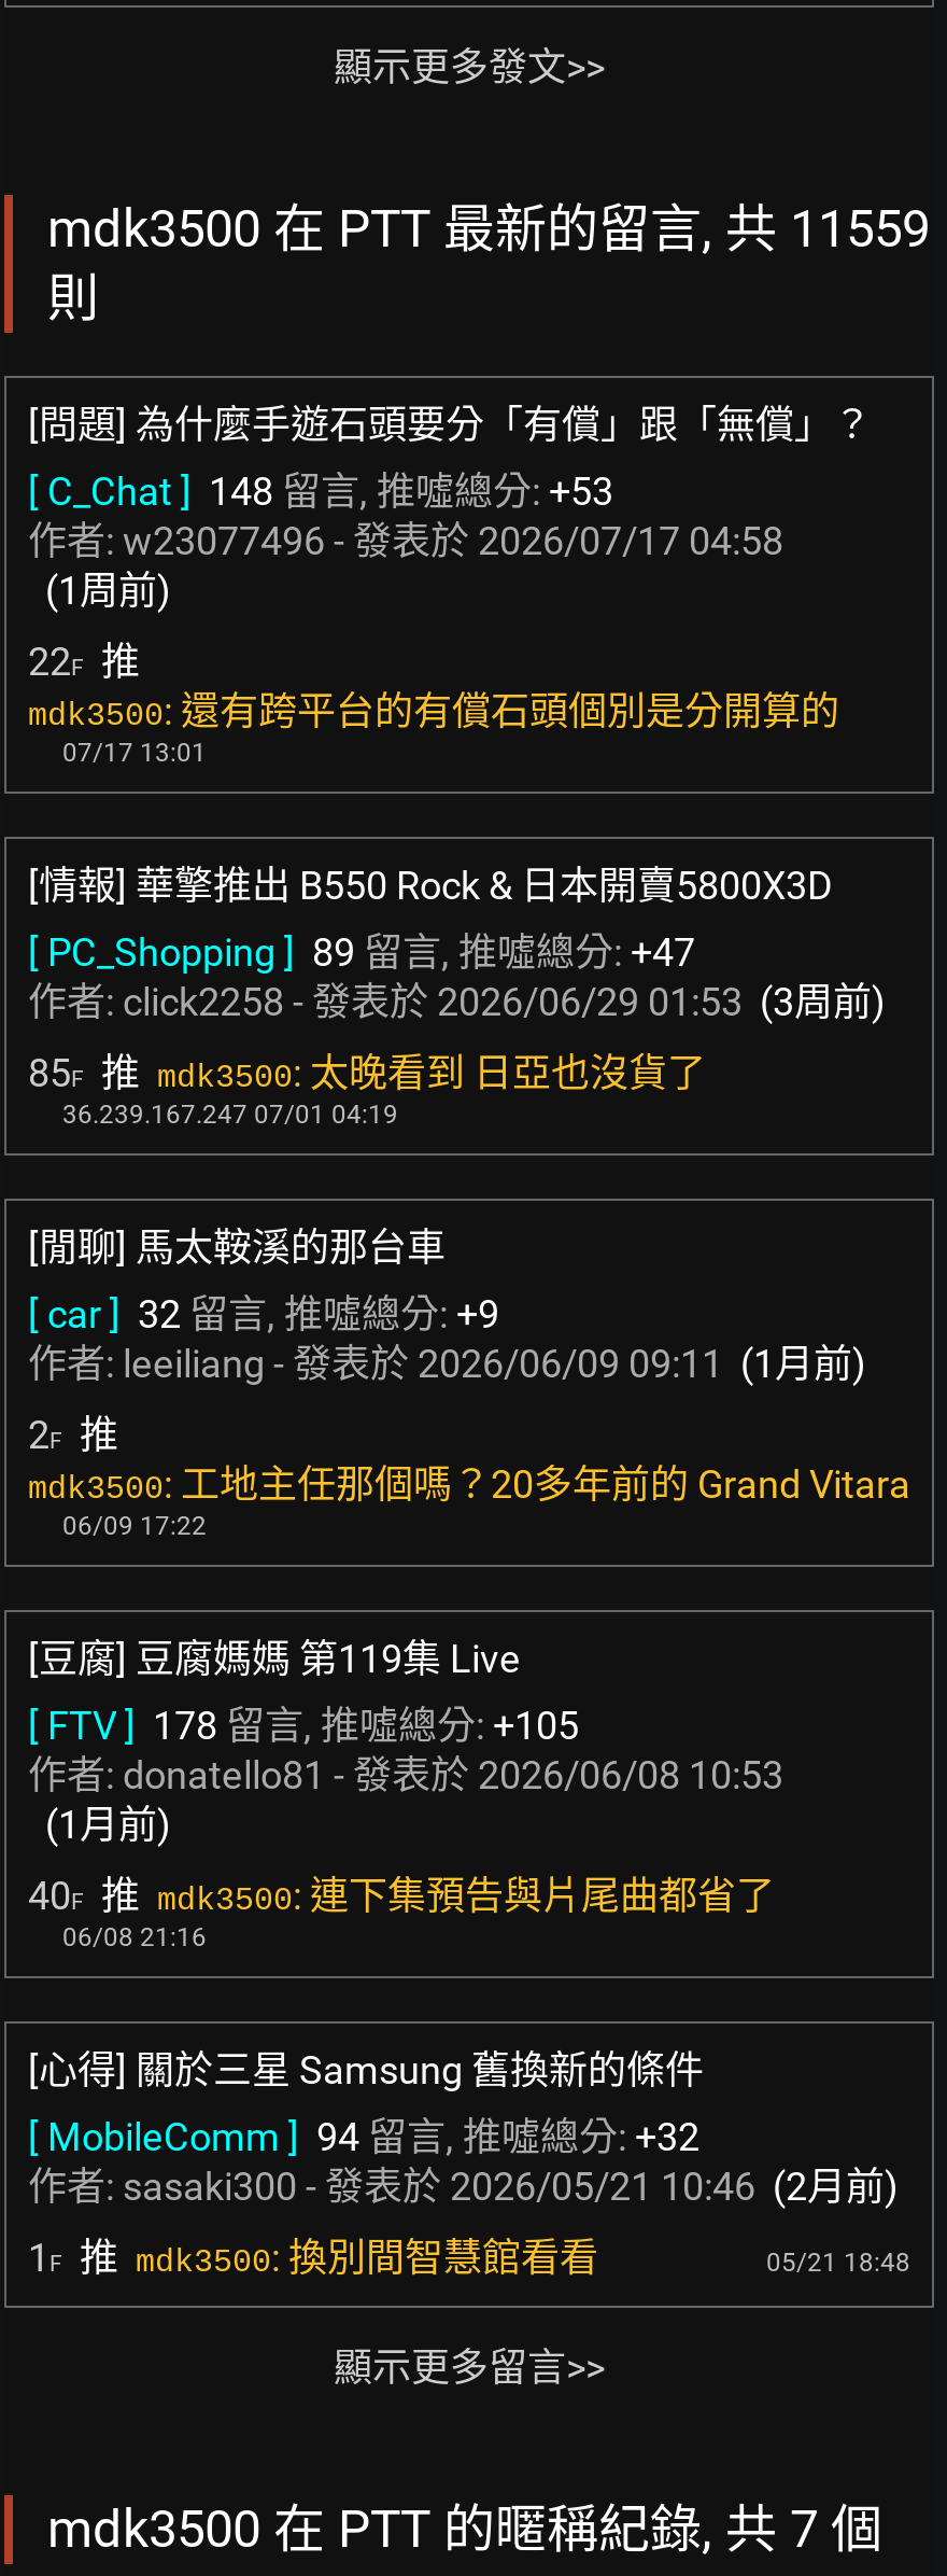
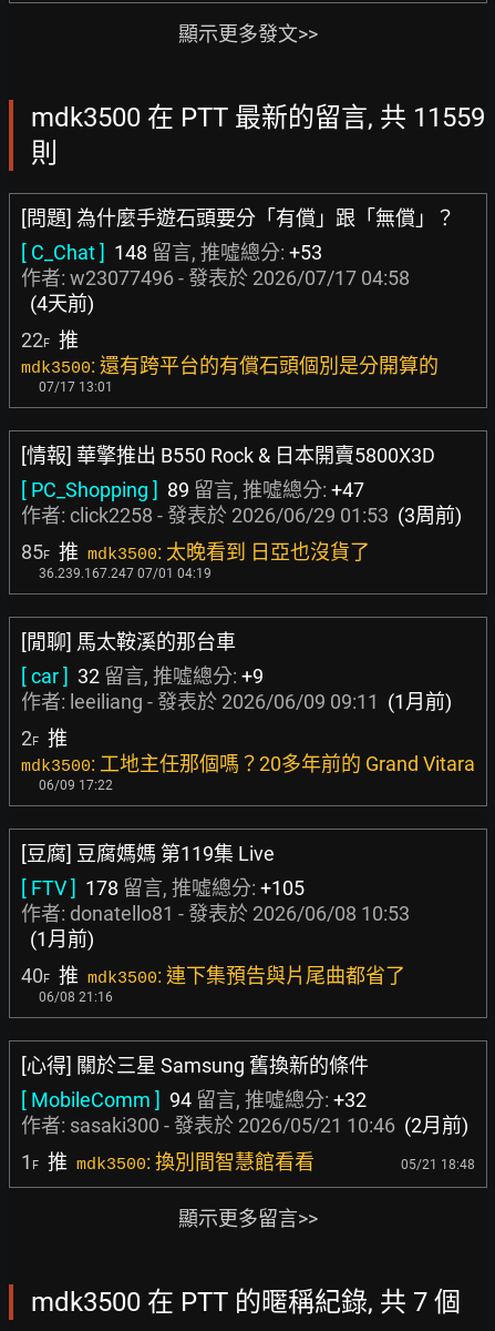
[45,568,170,613] (1周前) -> [30,292,94,315] (4天前)

